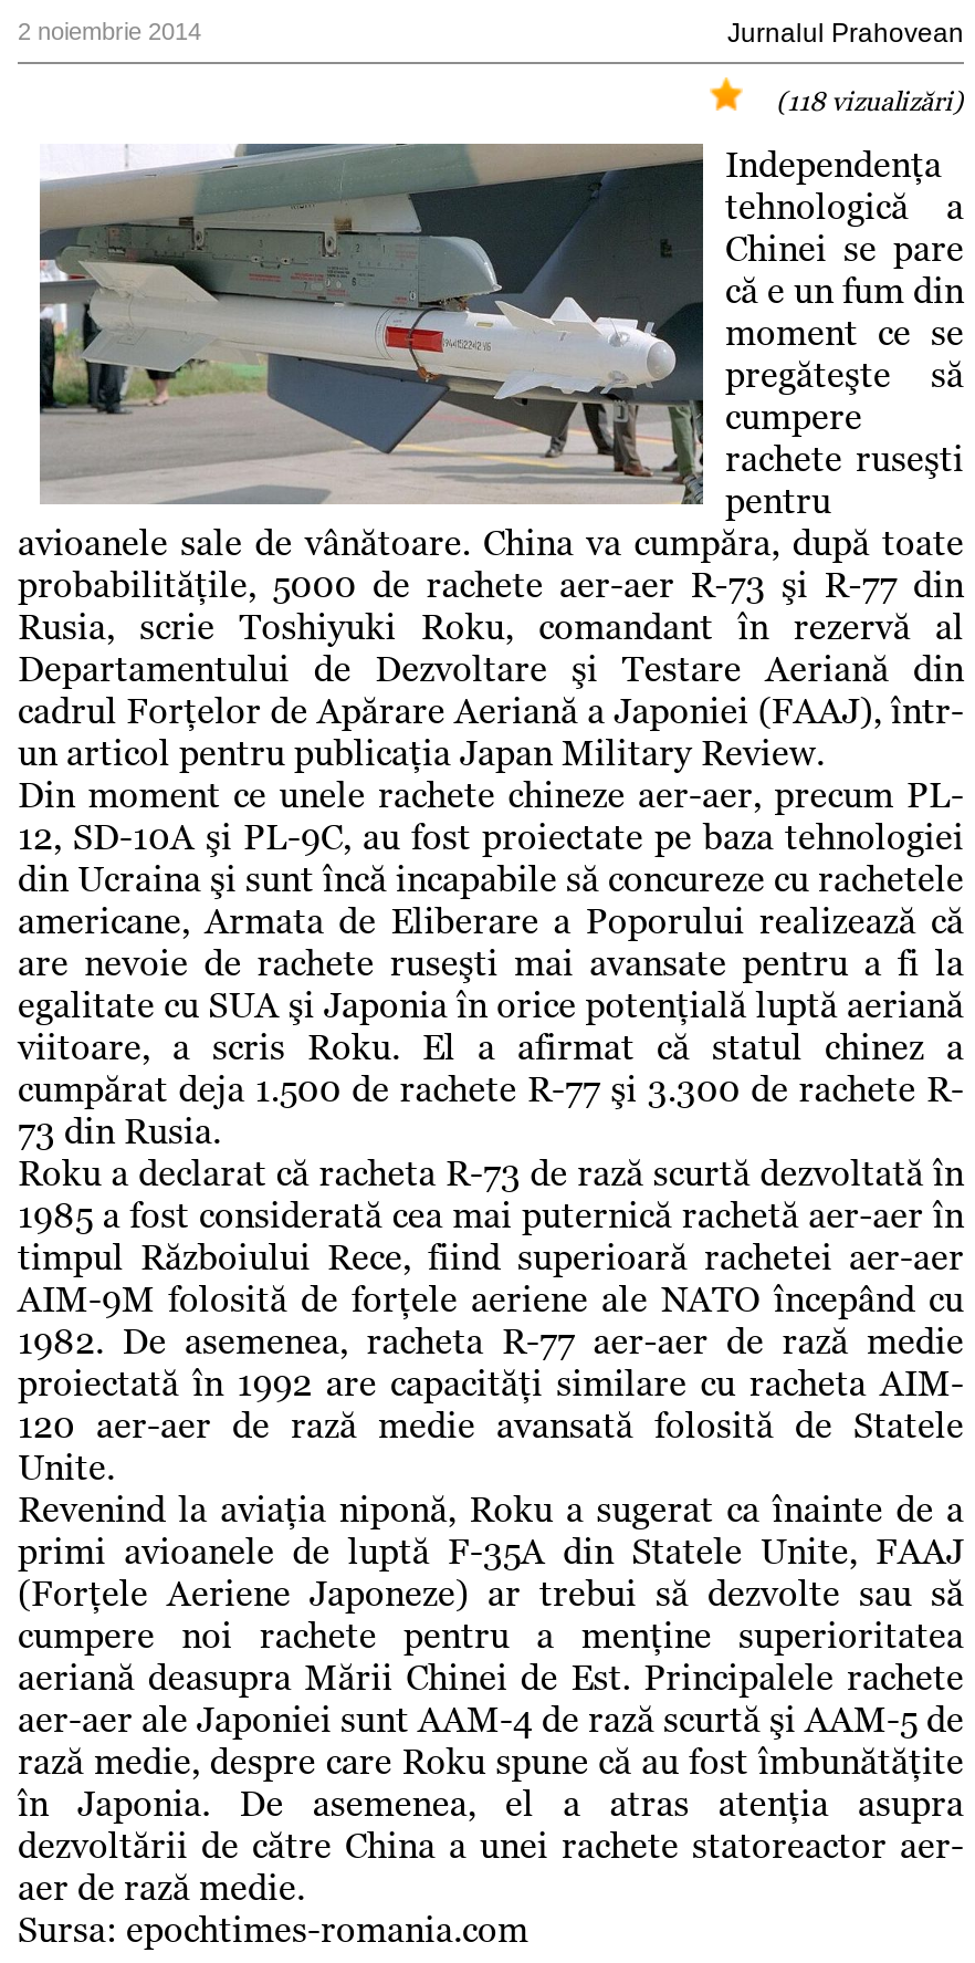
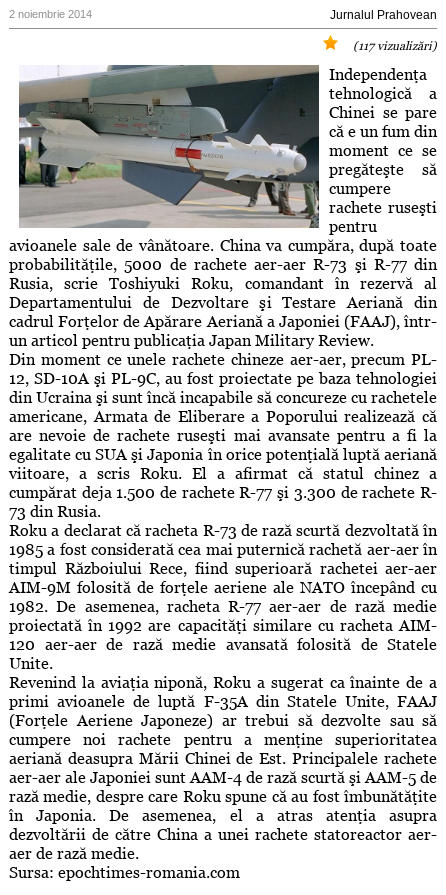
[776,87,964,118] (118 vizualizări) -> [353,39,437,53] (117 vizualizări)

